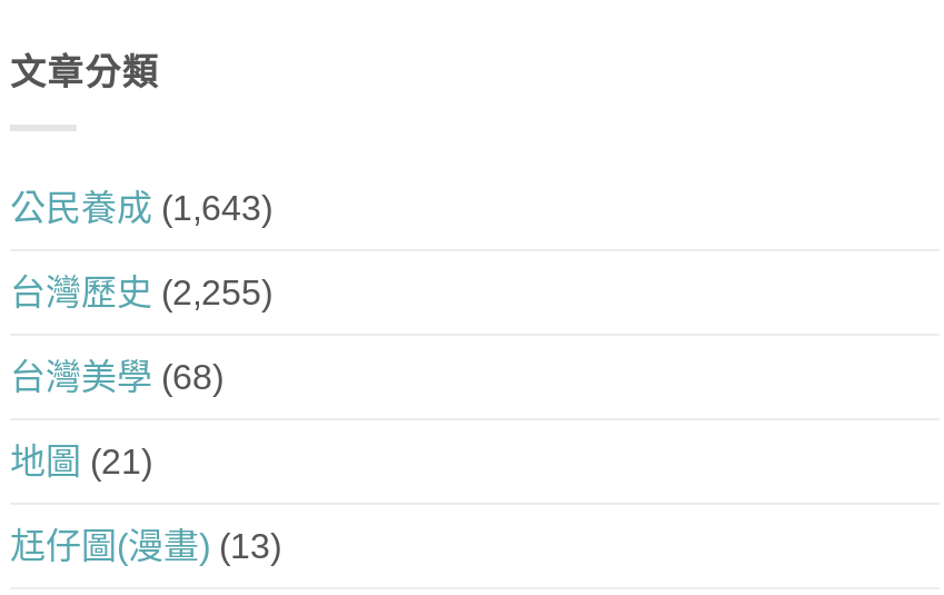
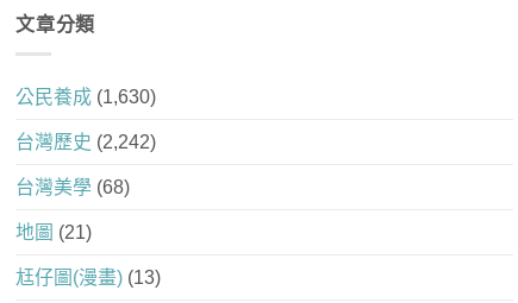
[10,188,272,226] 公民養成(1,643) -> [15,86,156,106] 公民養成(1,630)
[10,272,272,310] 台灣歷史(2,255) -> [15,131,156,151] 台灣歷史(2,242)

